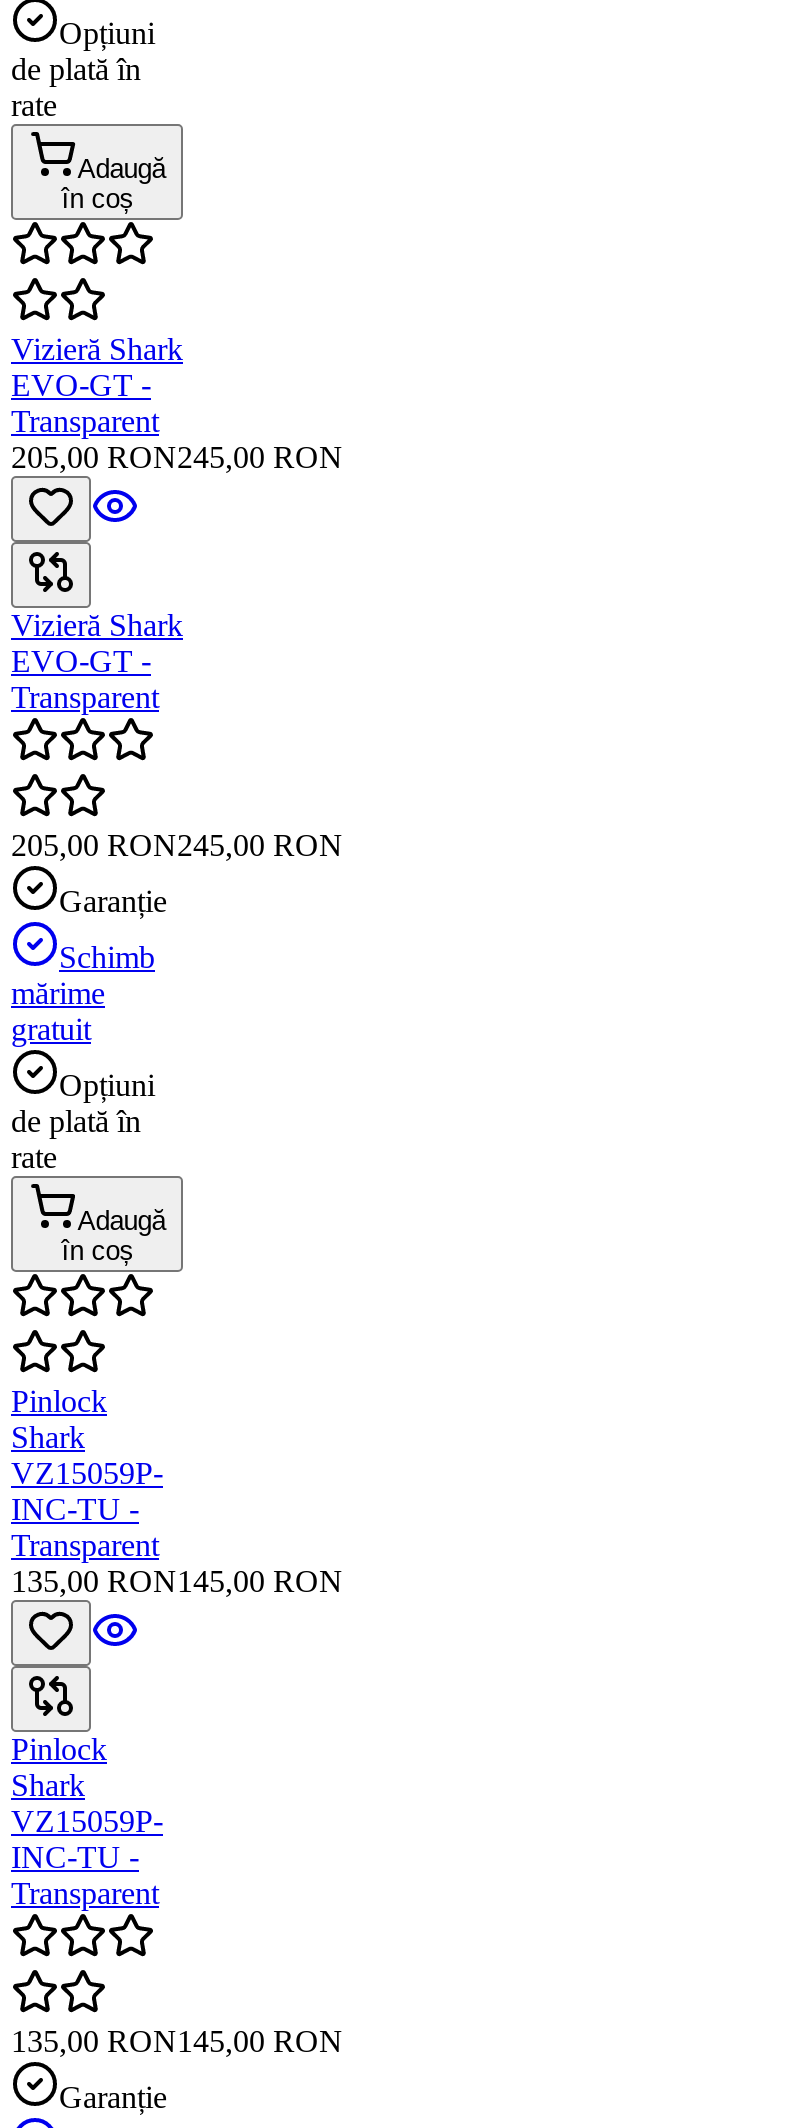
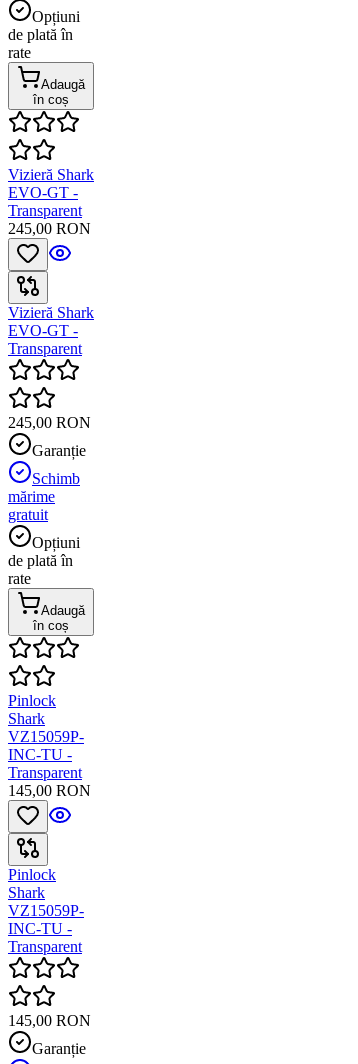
[11,440,343,474] 205,00 RON245,00 RON -> [8,220,91,237] 245,00 RON
[11,828,343,862] 205,00 RON245,00 RON -> [8,414,91,431] 245,00 RON
[11,1564,343,1598] 135,00 RON145,00 RON -> [8,782,91,799] 145,00 RON
[11,2024,343,2058] 135,00 RON145,00 RON -> [8,1012,91,1029] 145,00 RON

